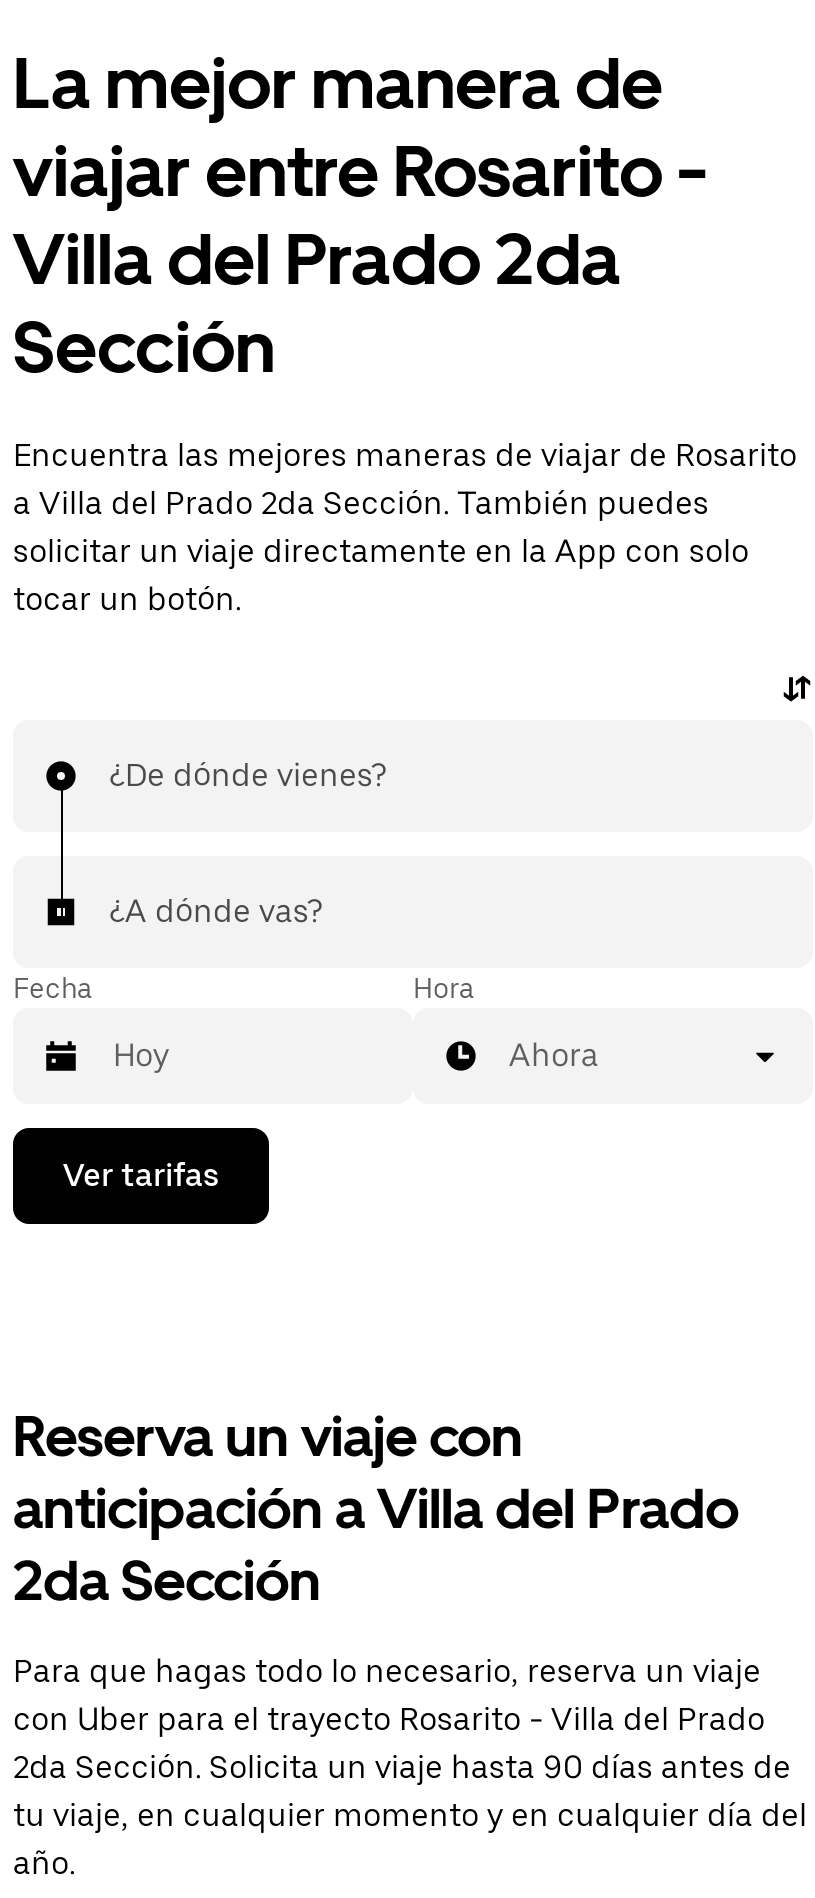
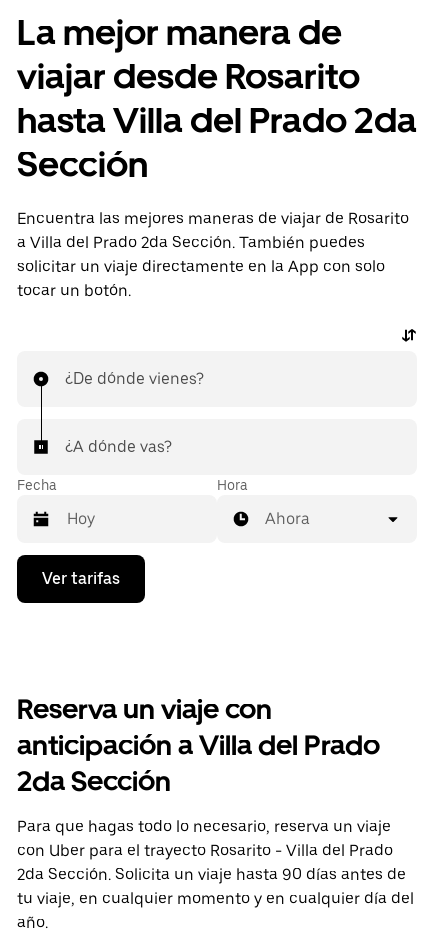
[13,128,707,302] viajar entre Rosarito - | Villa del Prado 2da -> [17,55,417,142] viajar desde Rosarito | hasta Villa del Prado 2da

